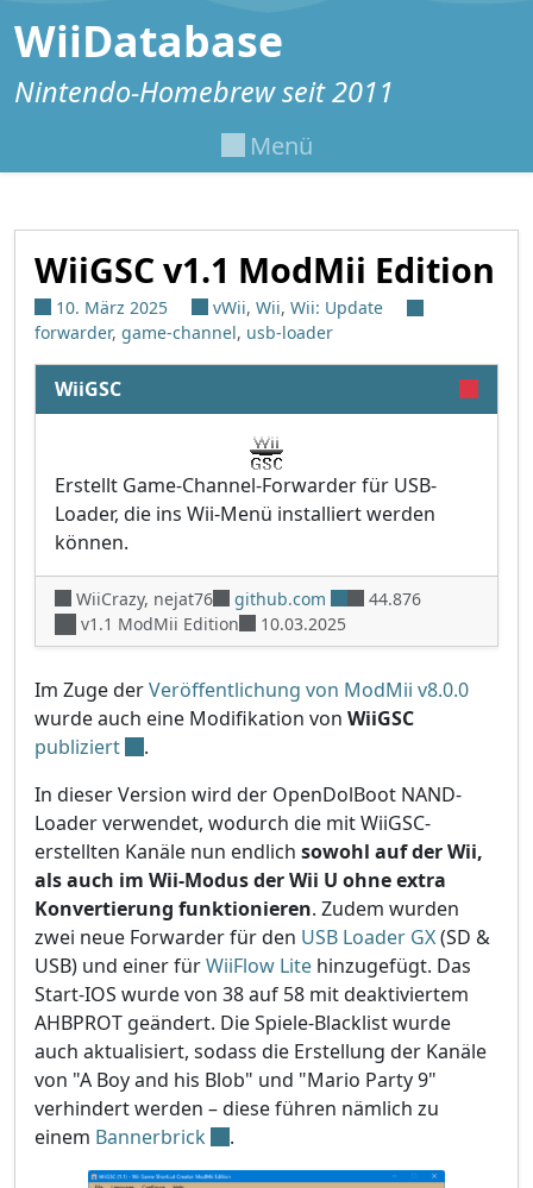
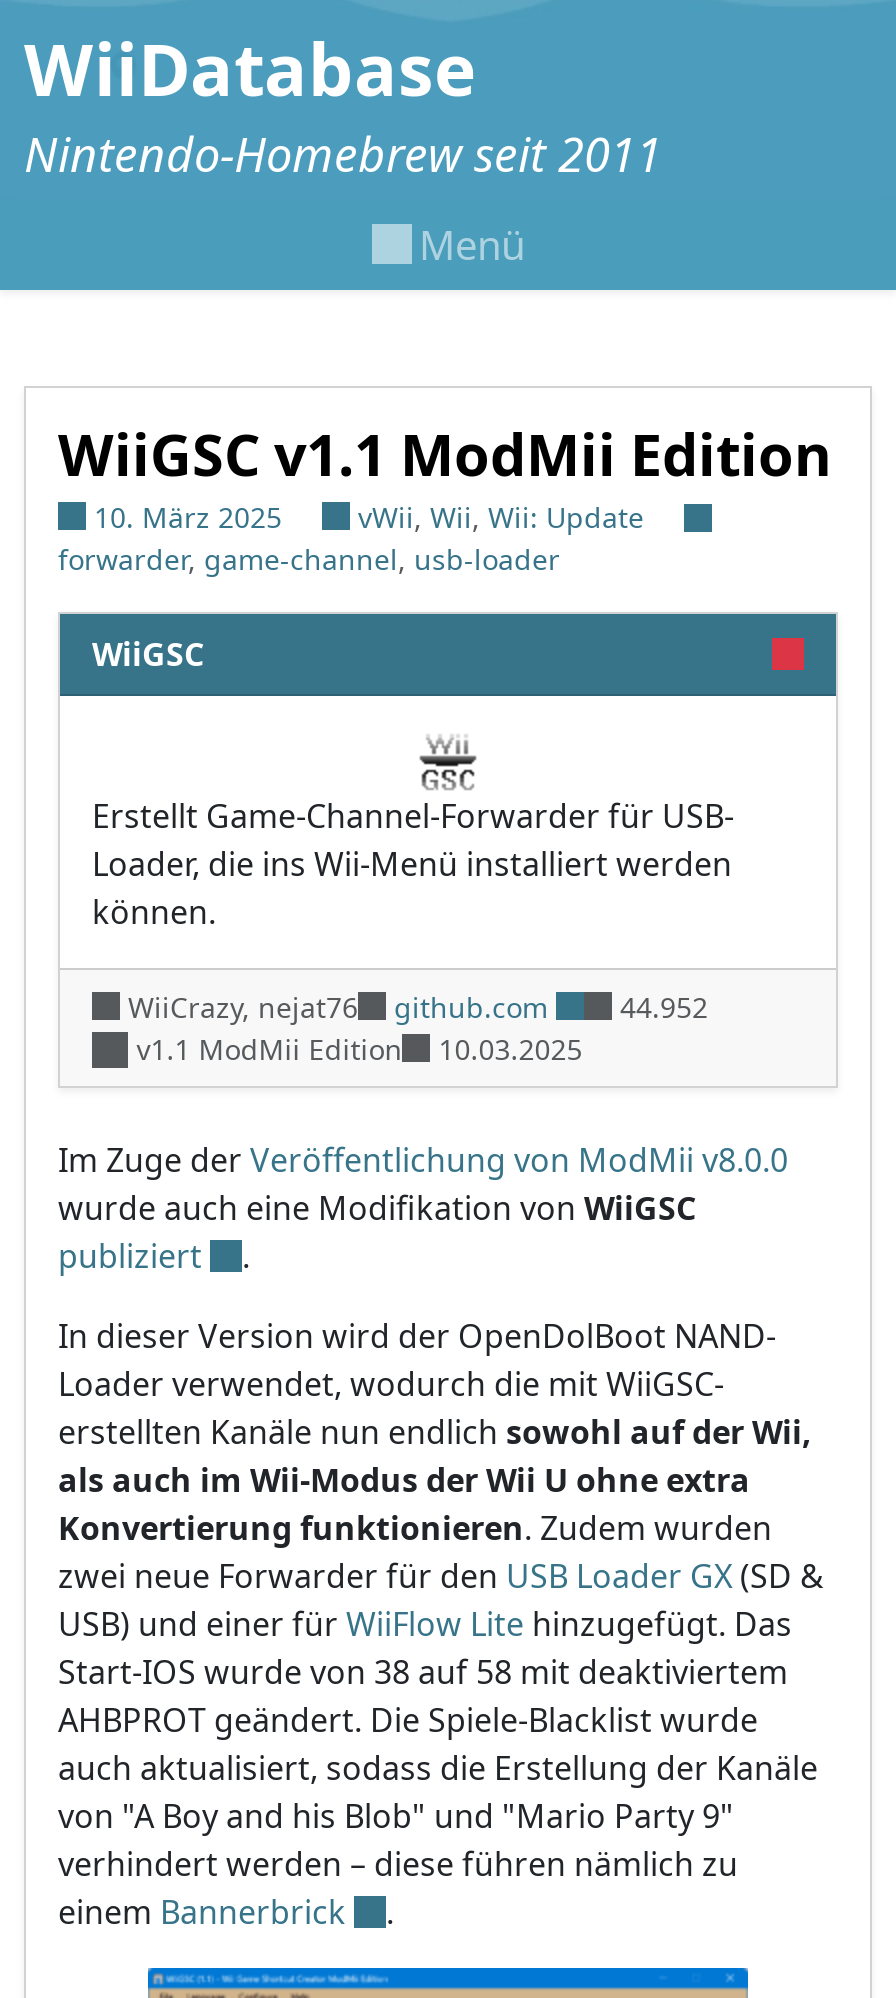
[76,587,421,609] WiiCrazy, nejat76 github.com 44.876 -> [128,987,708,1025] WiiCrazy, nejat76 github.com 44.952

